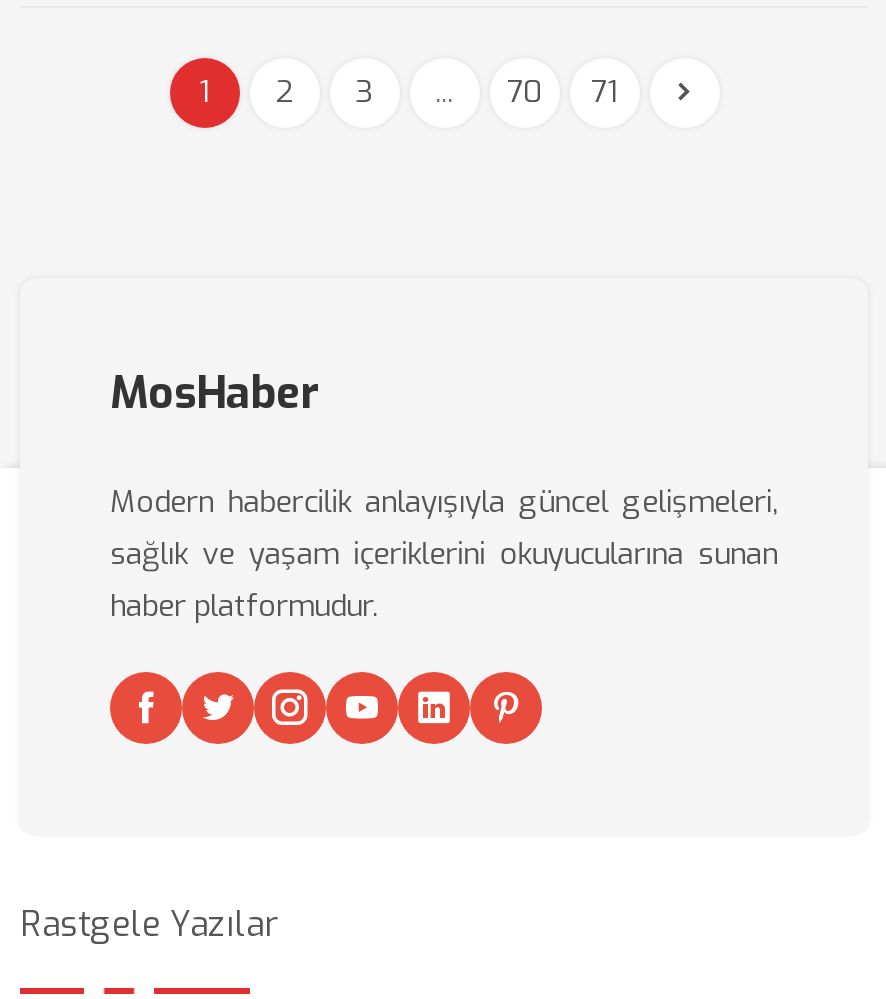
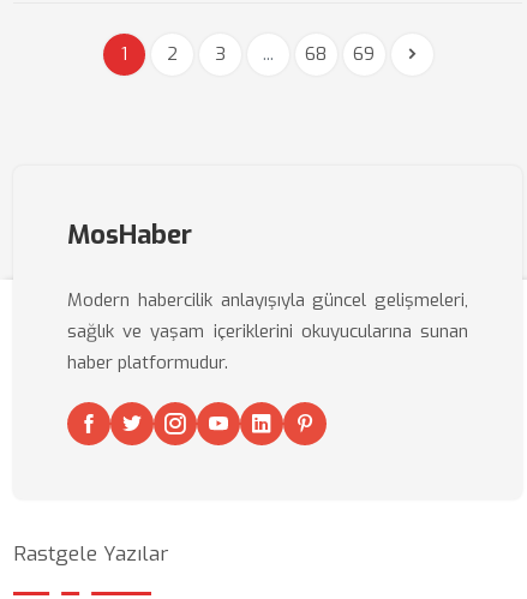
[507,72,541,112] 70 -> [305,42,327,66] 68
[591,72,617,112] 71 -> [353,42,375,66] 69

